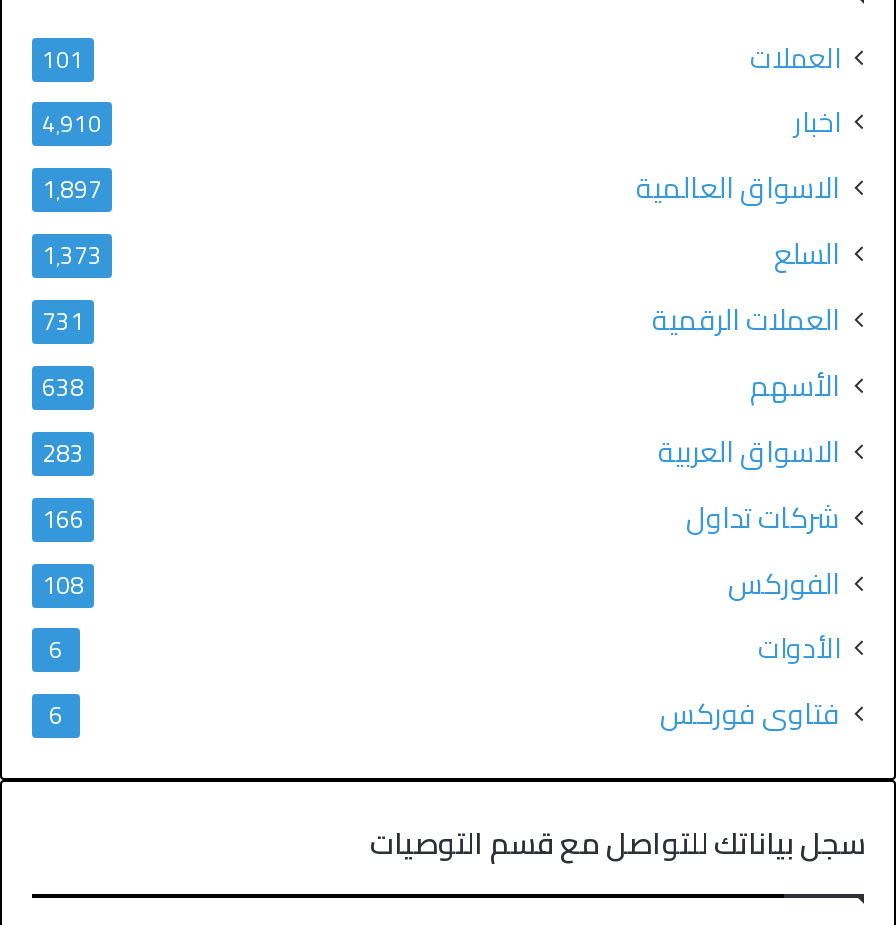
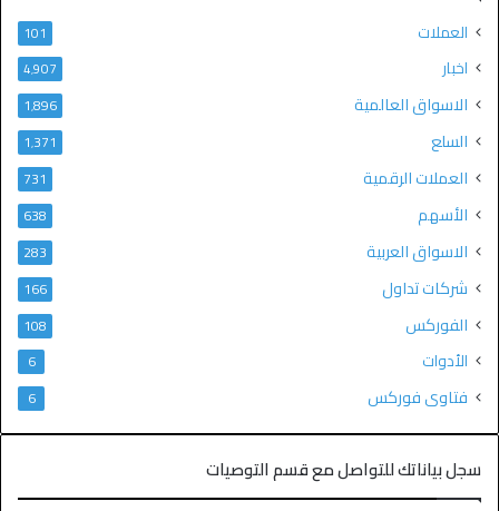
[42,101,102,145] 4٬910 -> [23,56,57,81] 4٬907
[42,165,102,211] 1٬897 -> [23,92,57,117] 1٬896
[42,231,102,277] 1٬373 -> [23,129,57,154] 1٬371

